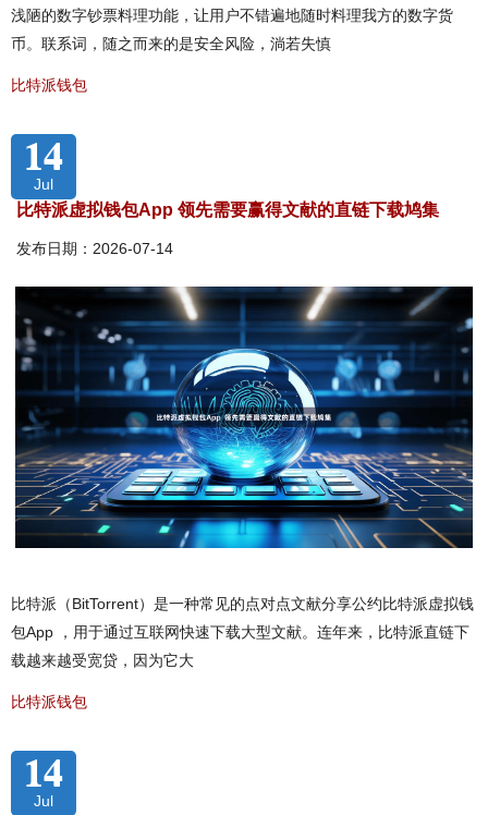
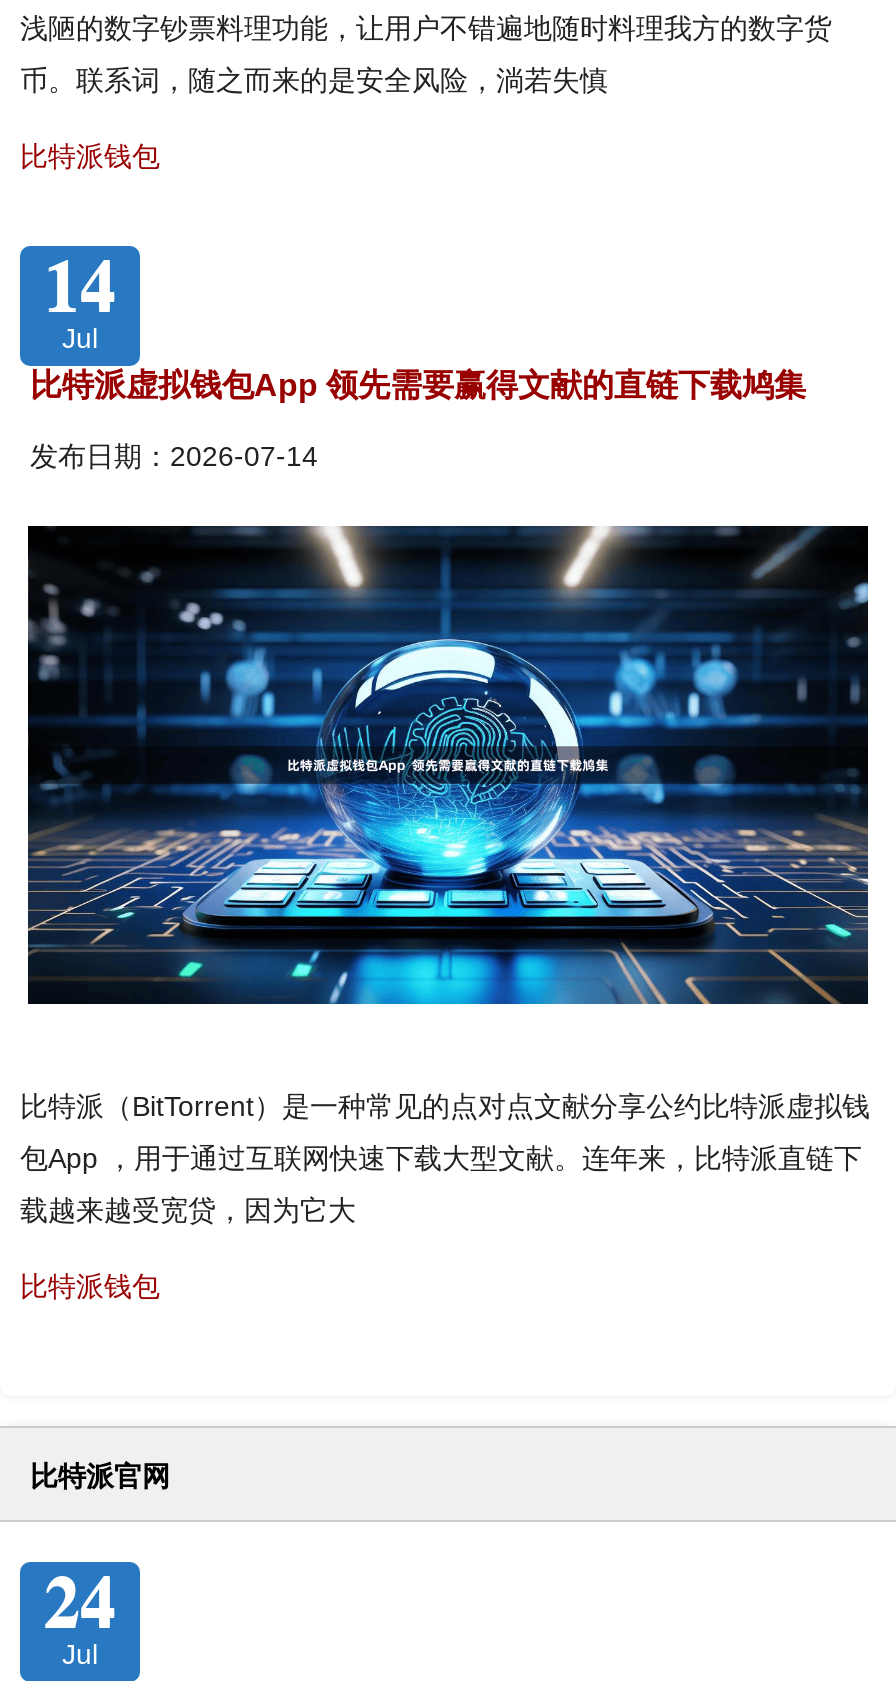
[24,742,63,798] 14 -> [30,1461,170,1651] 比特派官网 | 24

